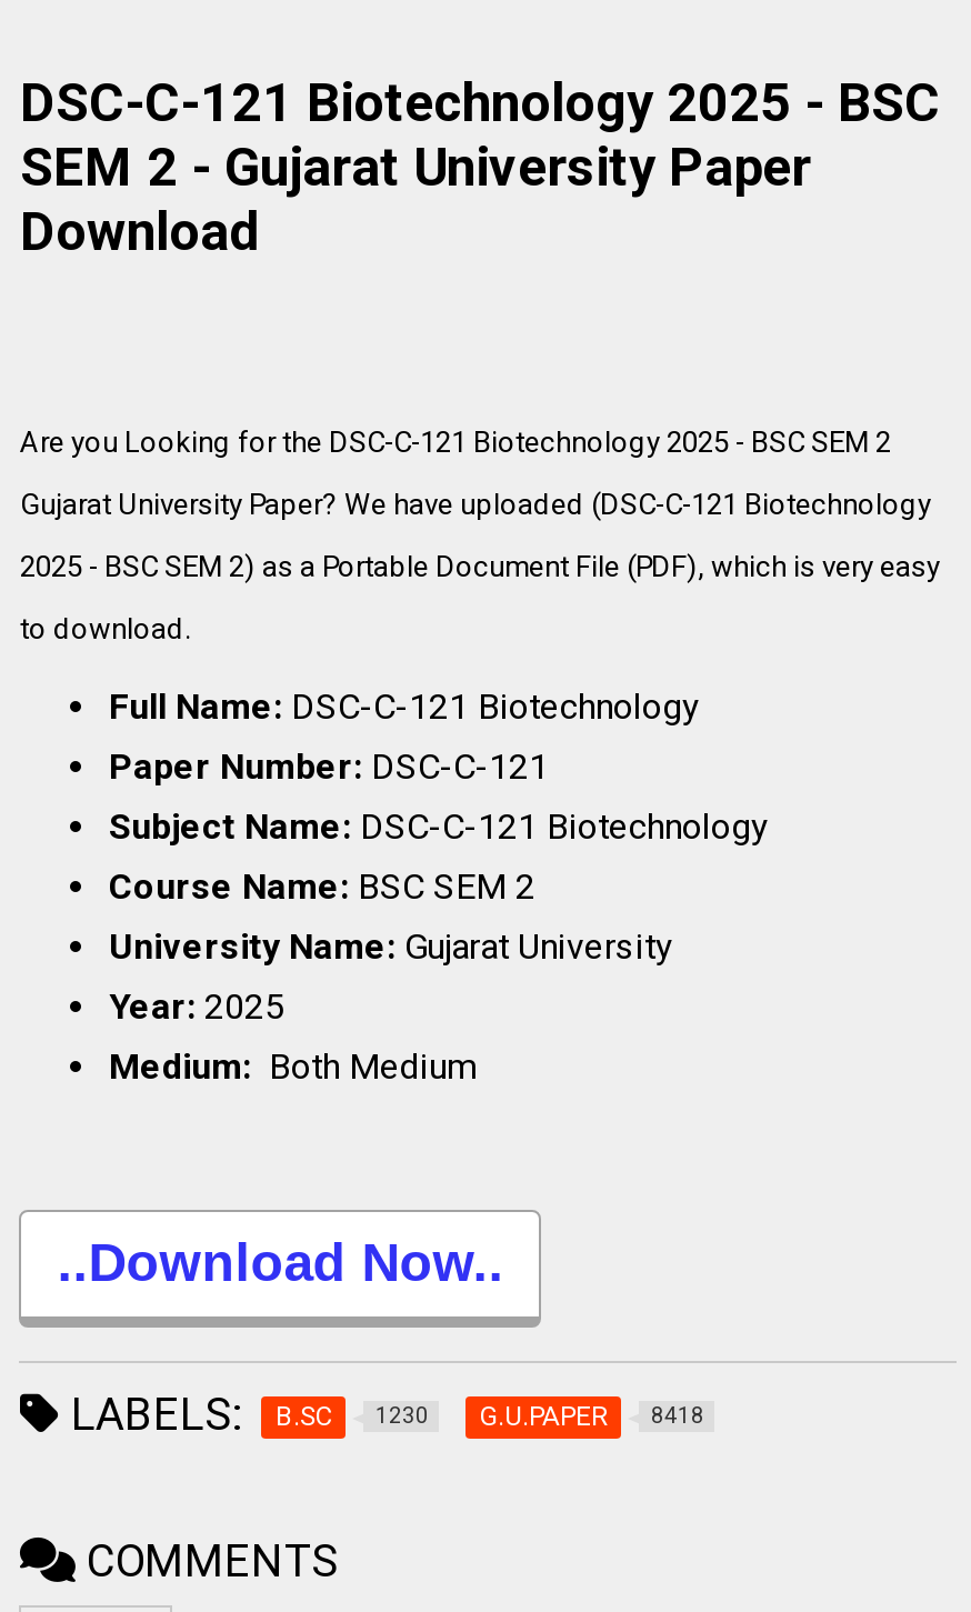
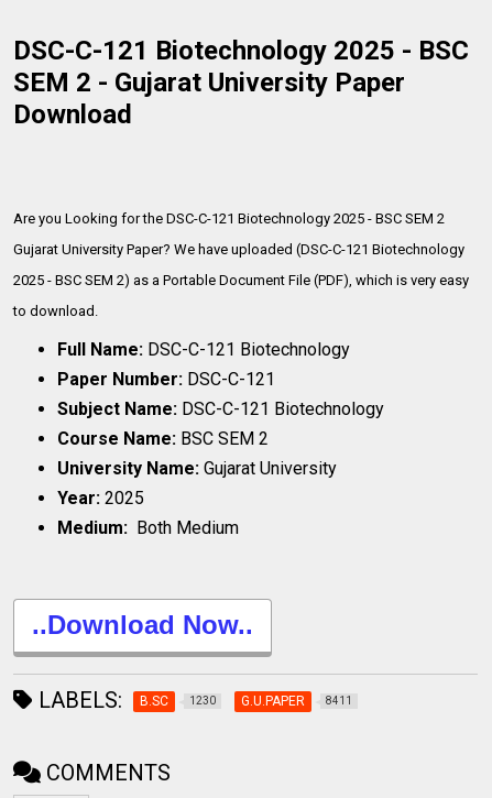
[480,1401,704,1432] G.U.PAPER 8418 -> [241,693,353,709] G.U.PAPER 8411

